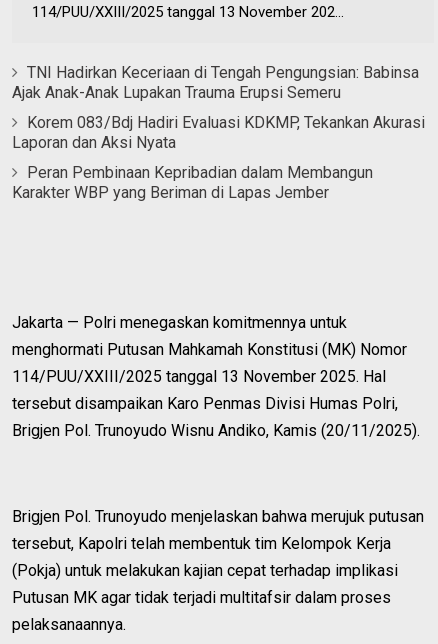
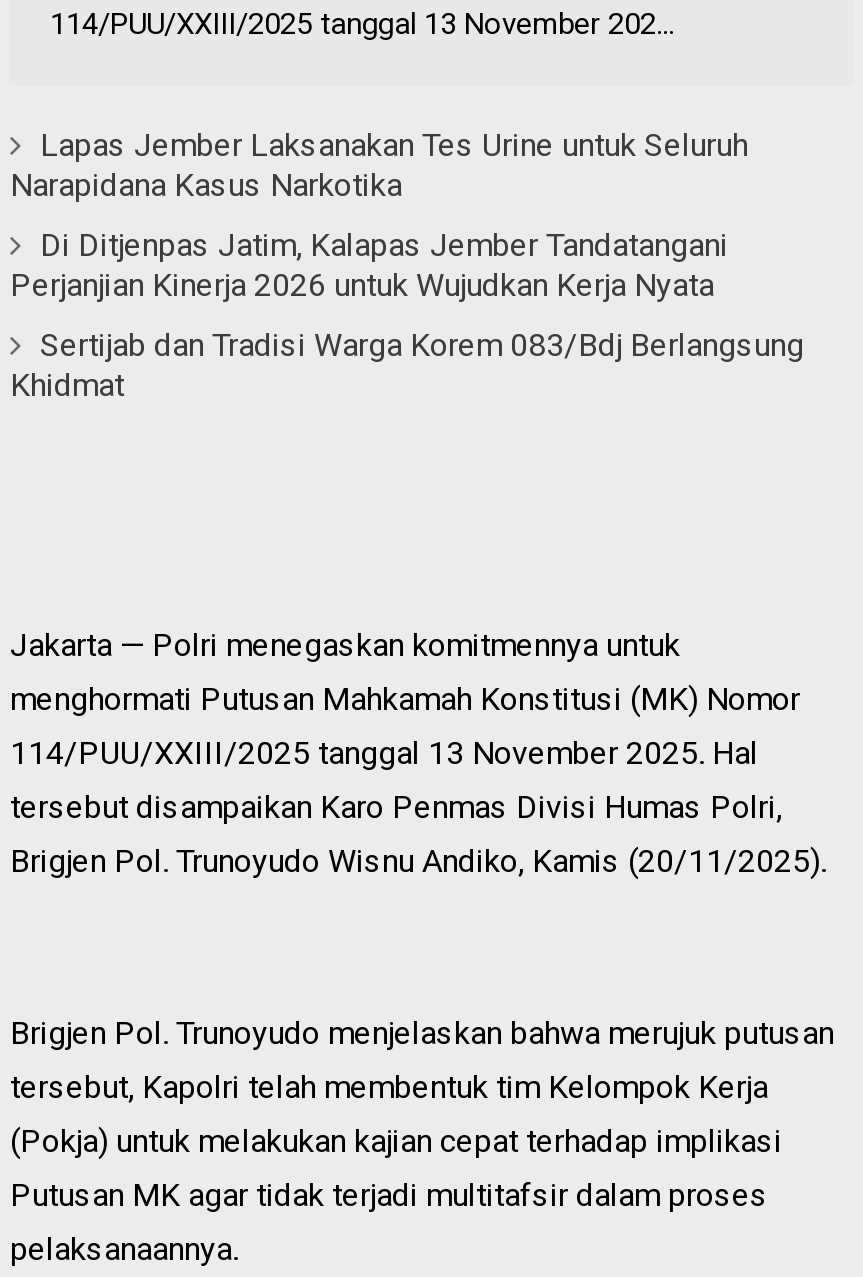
[12,63,419,102] TNI Hadirkan Keceriaan di Tengah Pengungsian: Babinsa | Ajak Anak-Anak Lupakan Trauma Erupsi Semeru -> [10,126,748,204] Lapas Jember Laksanakan Tes Urine untuk Seluruh | Narapidana Kasus Narkotika
[12,113,425,152] Korem 083/Bdj Hadiri Evaluasi KDKMP, Tekankan Akurasi | Laporan dan Aksi Nyata -> [10,226,728,304] Di Ditjenpas Jatim, Kalapas Jember Tandatangani | Perjanjian Kinerja 2026 untuk Wujudkan Kerja Nyata
[12,163,373,202] Peran Pembinaan Kepribadian dalam Membangun | Karakter WBP yang Beriman di Lapas Jember -> [10,326,804,404] Sertijab dan Tradisi Warga Korem 083/Bdj Berlangsung | Khidmat

